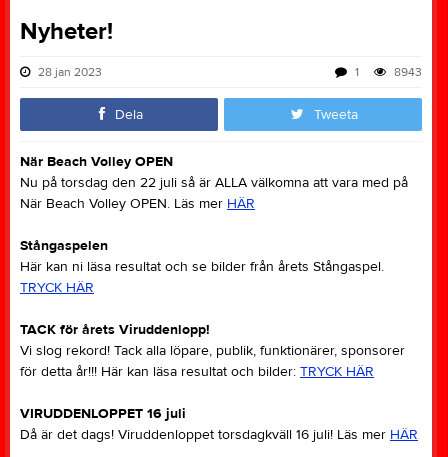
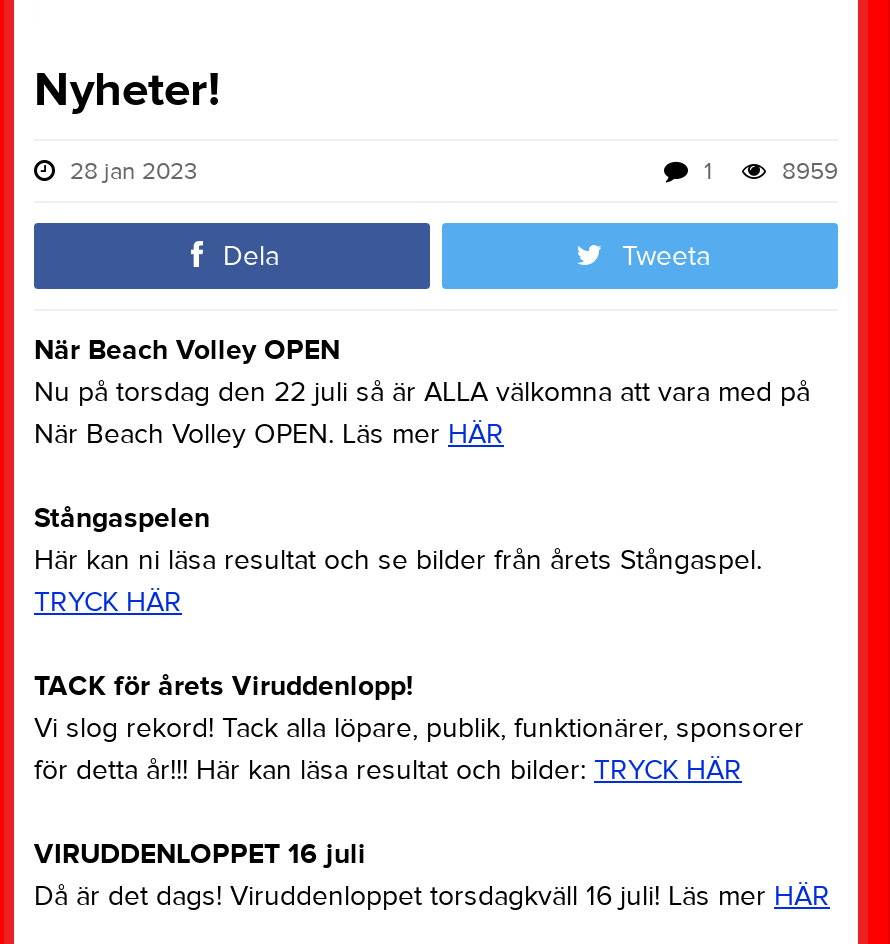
[352,64,422,80] 1 8943 -> [698,155,838,187] 1 8959

